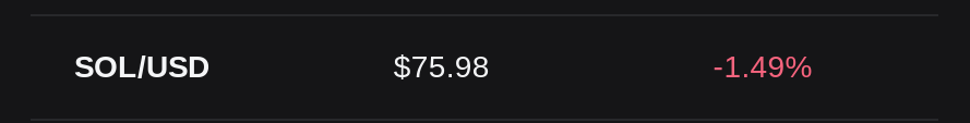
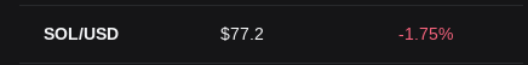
[394,49,490,84] $75.98 -> [221,24,264,43] $77.2
[713,49,811,84] -1.49% -> [398,24,453,43] -1.75%

